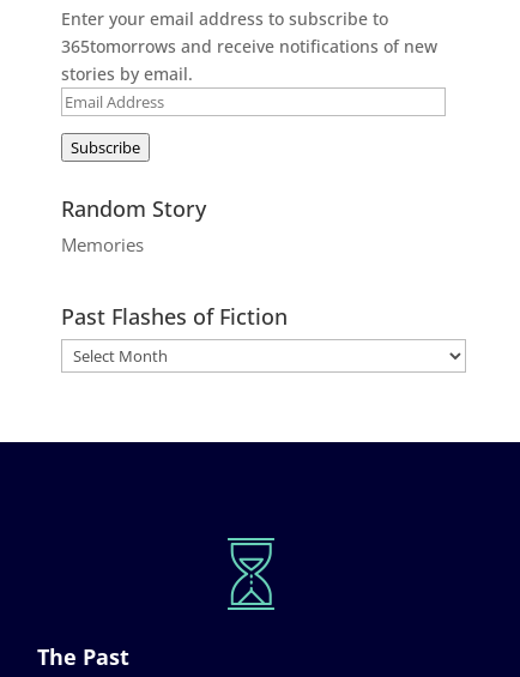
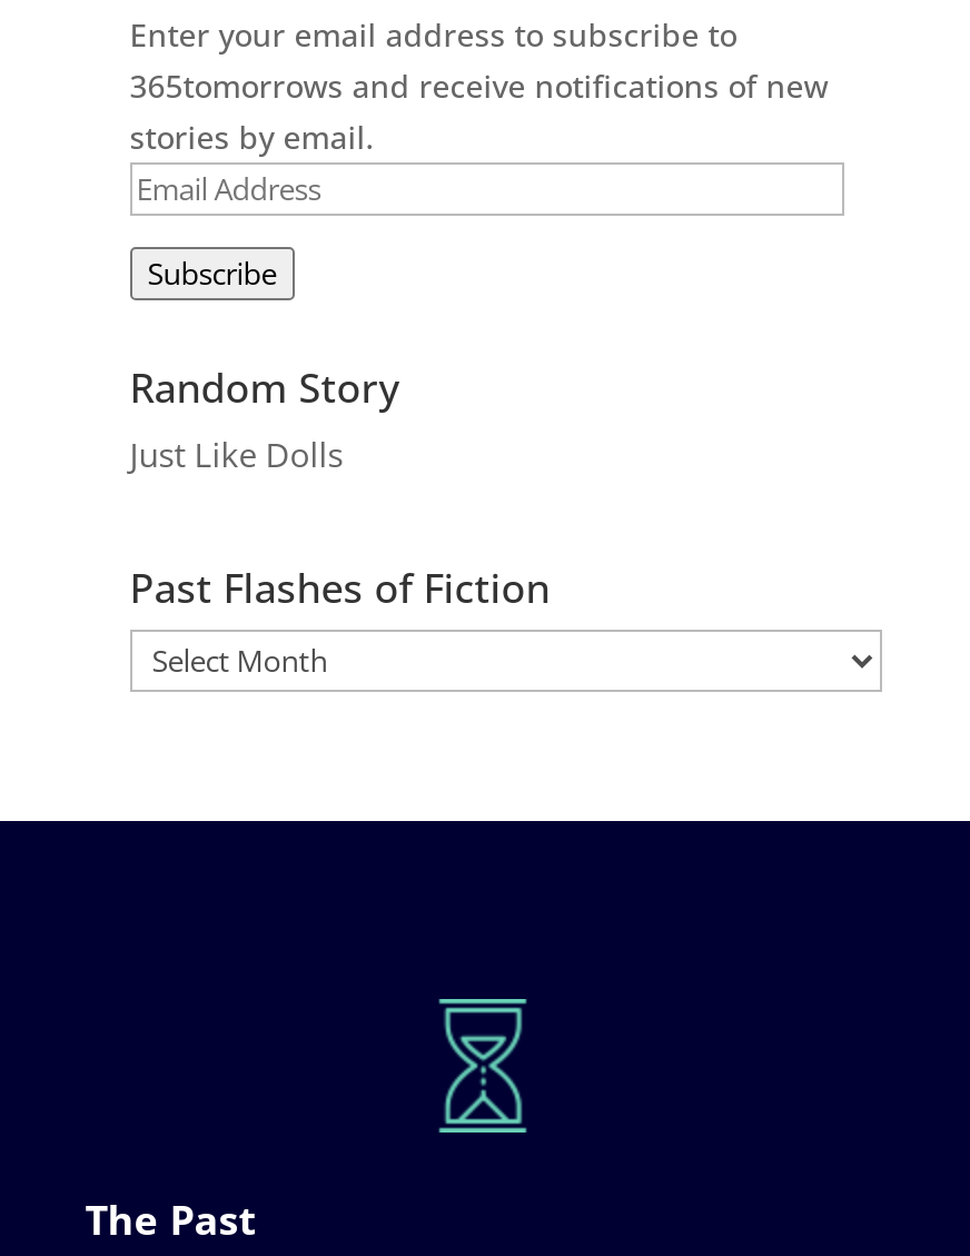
[61,232,144,256] Memories -> [130,431,343,475] Just Like Dolls

